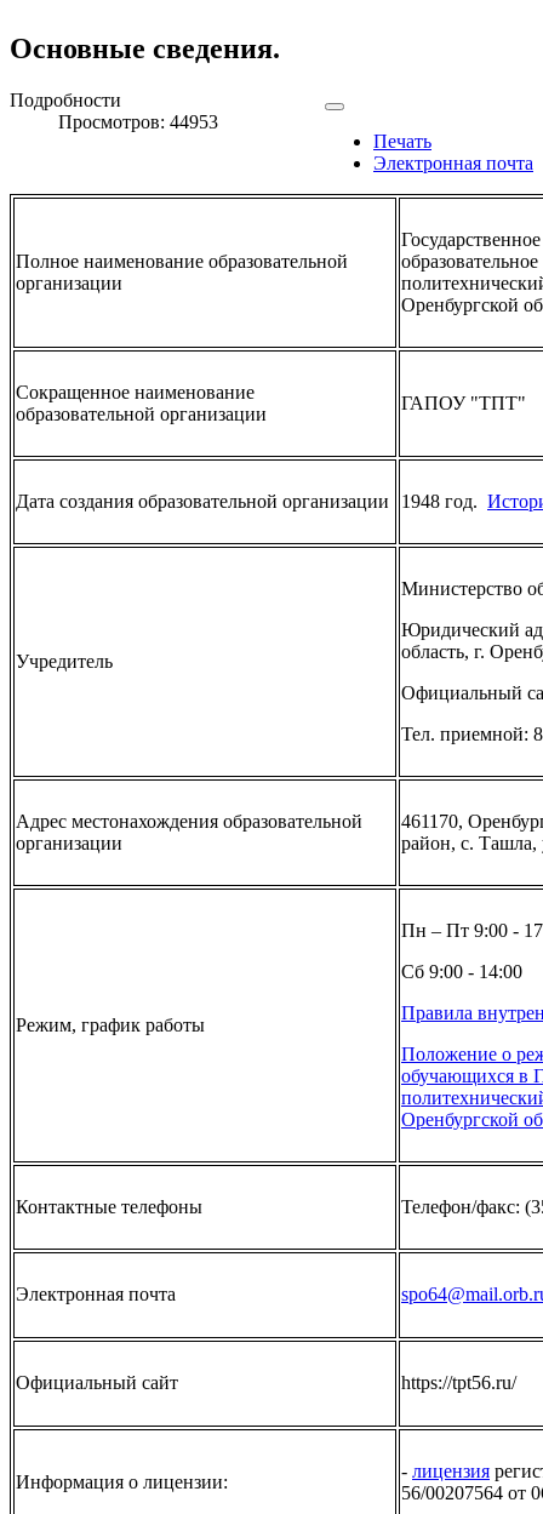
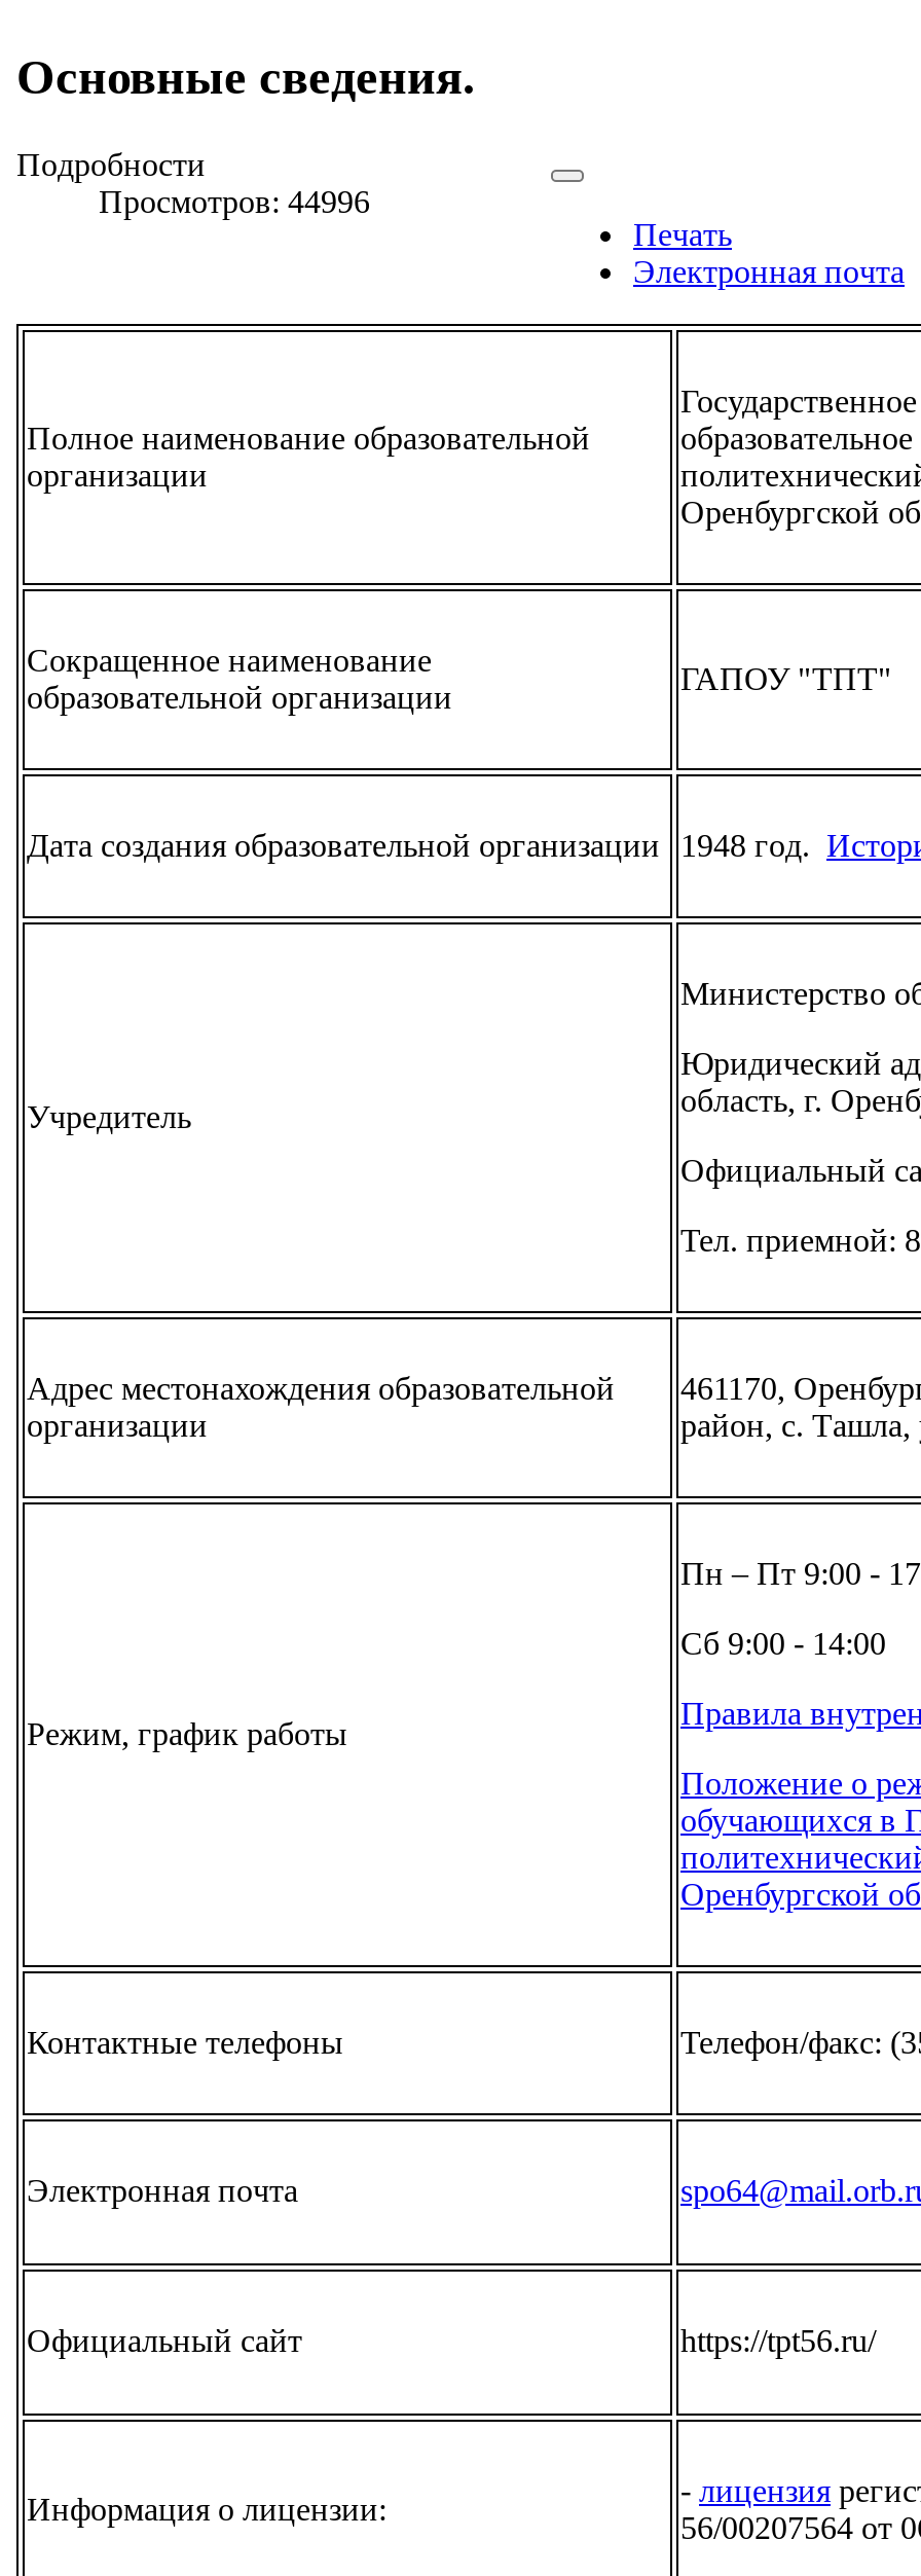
[58,112,218,132] Просмотров: 44953 -> [99,185,370,220] Просмотров: 44996

